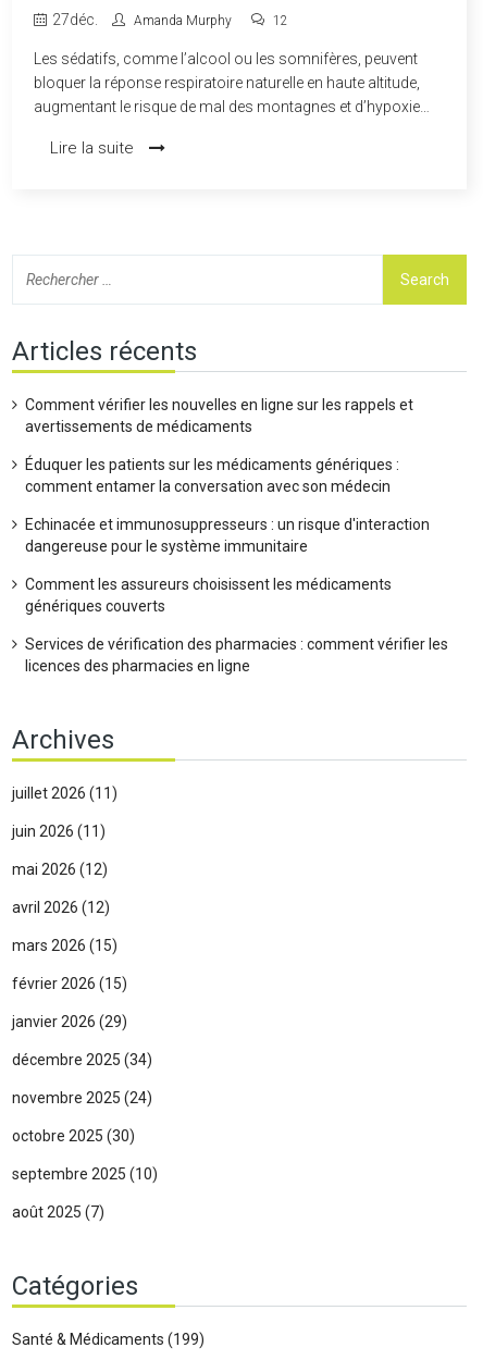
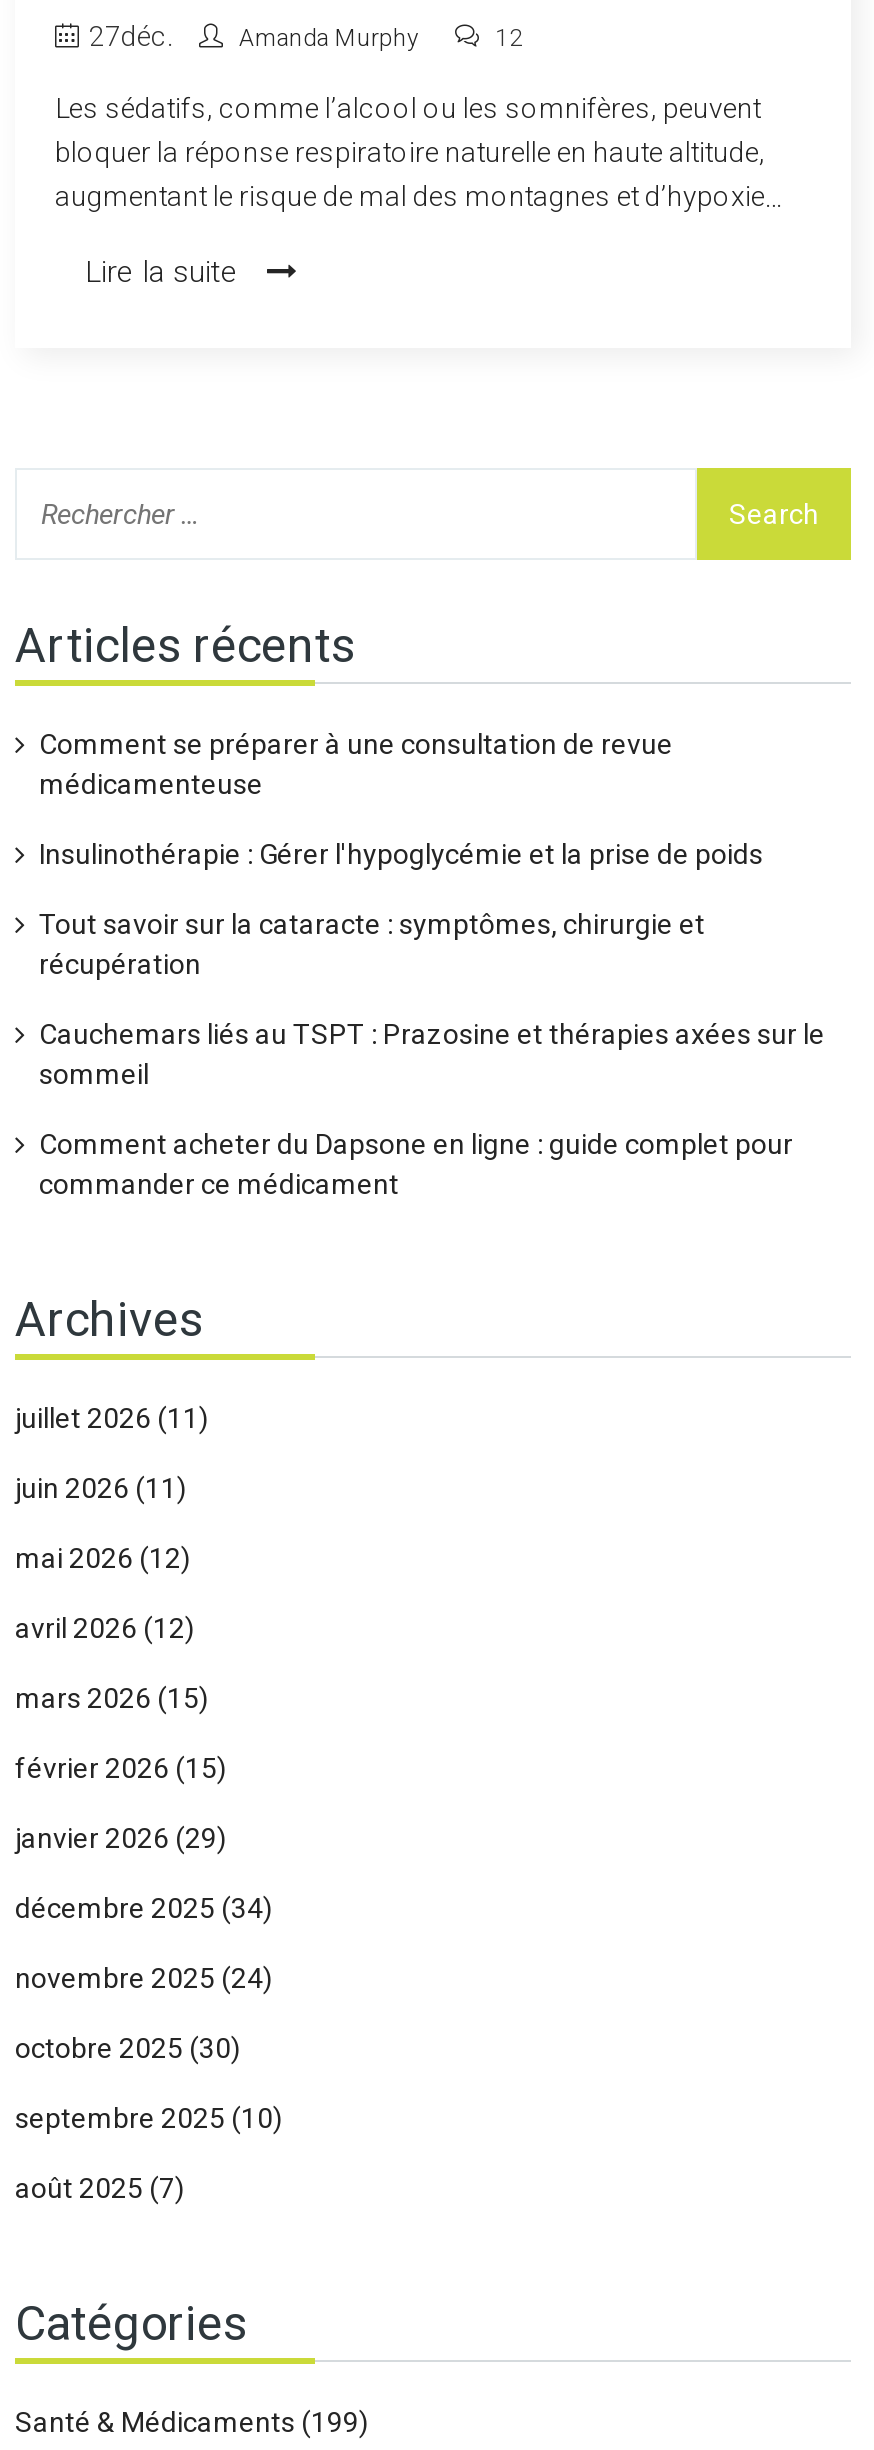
[25,396,413,435] Comment vérifier les nouvelles en ligne sur les rappels et | avertissements de médicaments -> [39,728,673,800] Comment se préparer à une consultation de revue | médicamenteuse
[25,456,399,495] Éduquer les patients sur les médicaments génériques : | comment entamer la conversation avec son médecin -> [39,838,763,870] Insulinothérapie : Gérer l'hypoglycémie et la prise de poids
[25,516,430,555] Echinacée et immunosuppresseurs : un risque d'interaction | dangereuse pour le système immunitaire -> [39,908,705,980] Tout savoir sur la cataracte : symptômes, chirurgie et | récupération
[25,576,392,615] Comment les assureurs choisissent les médicaments | génériques couverts -> [39,1018,825,1090] Cauchemars liés au TSPT : Prazosine et thérapies axées sur le | sommeil
[25,636,448,675] Services de vérification des pharmacies : comment vérifier les | licences des pharmacies en ligne -> [39,1128,793,1200] Comment acheter du Dapsone en ligne : guide complet pour | commander ce médicament

